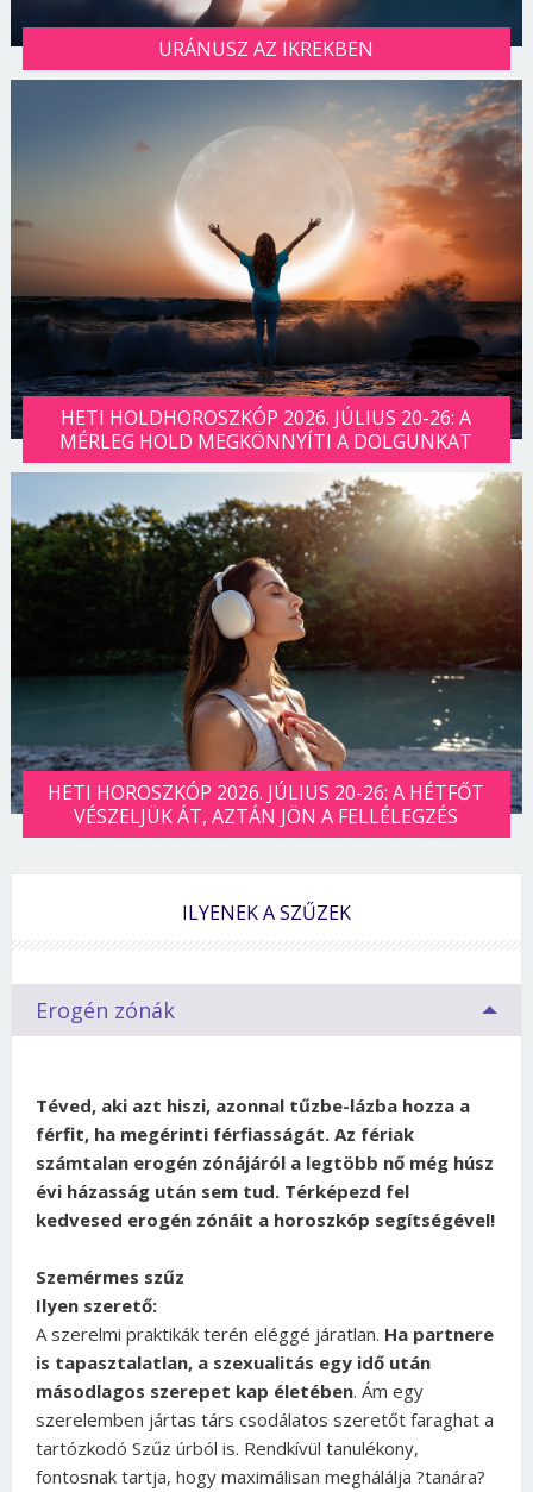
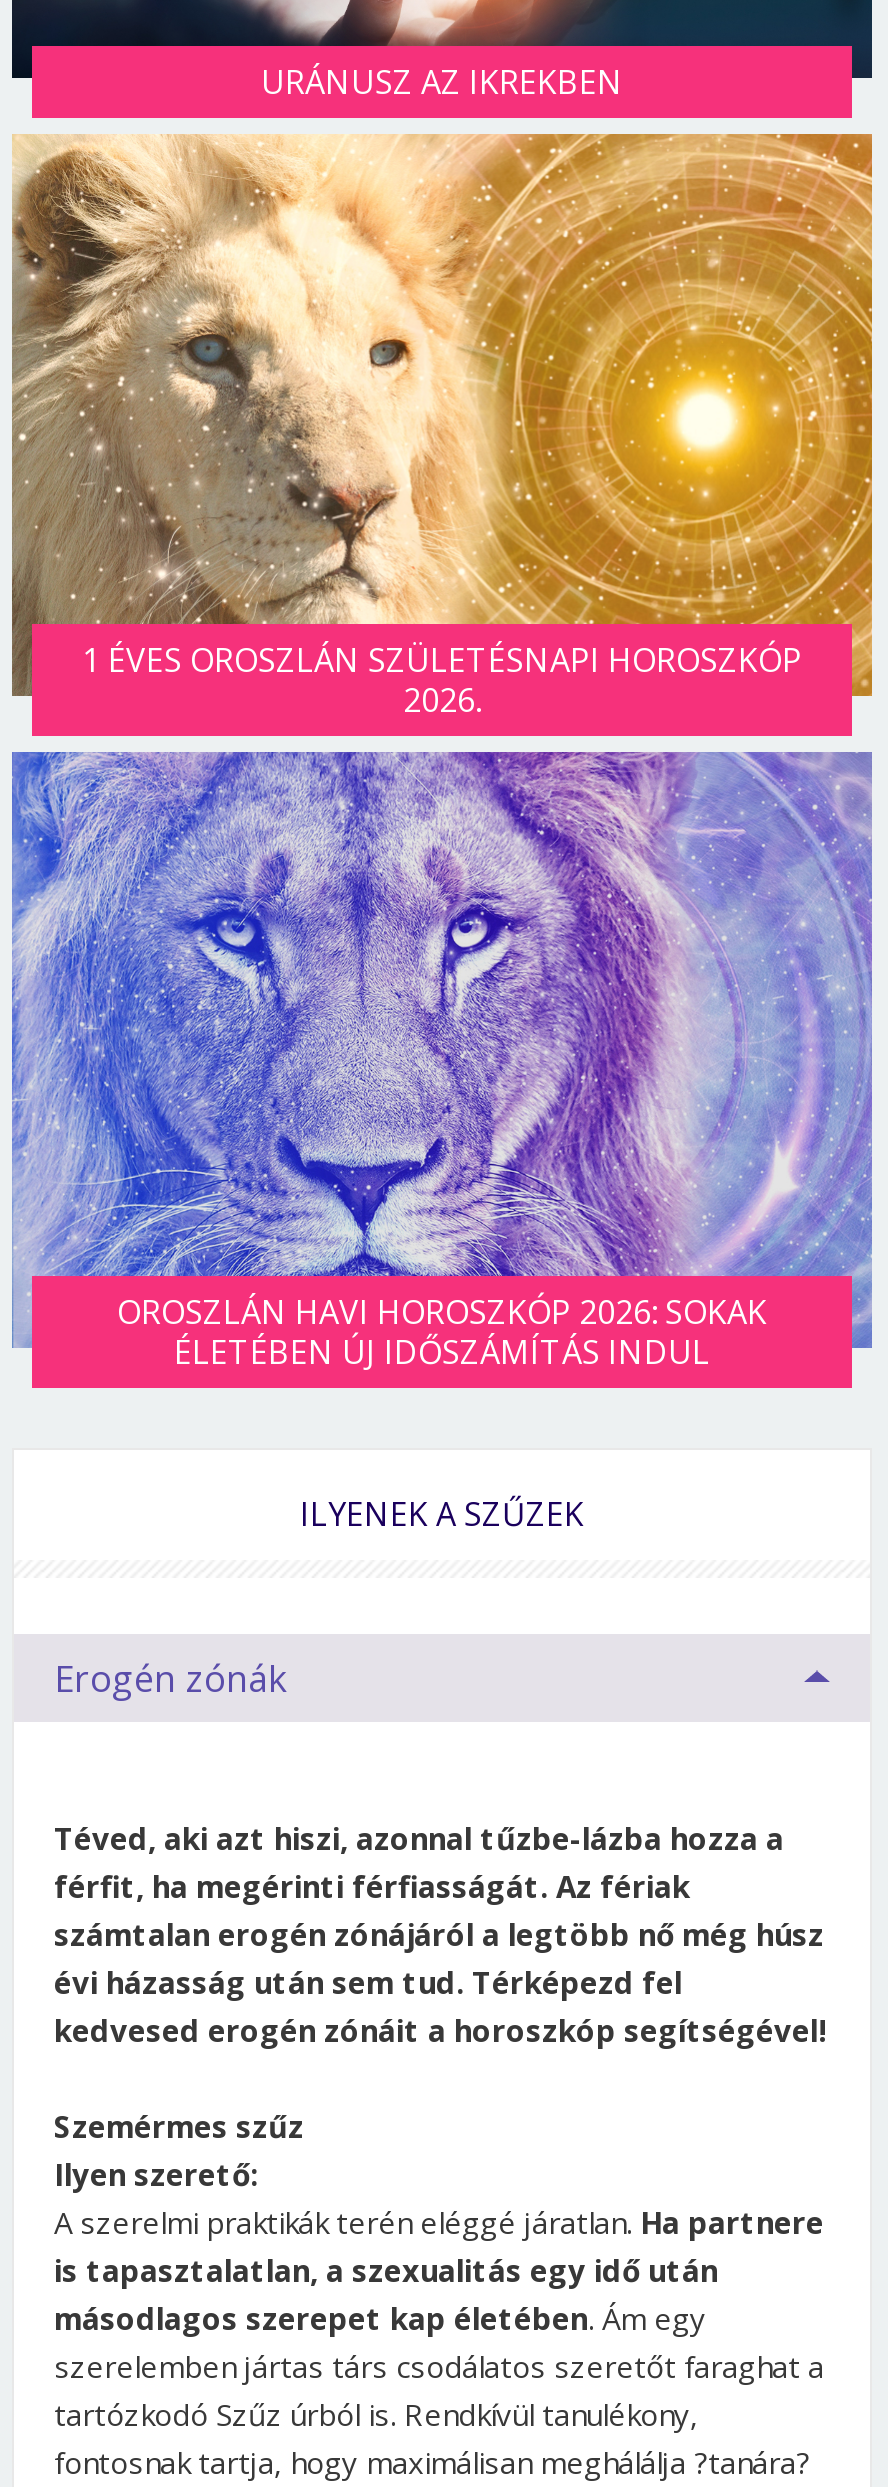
[10,79,523,455] [image] | HETI HOLDHOROSZKÓP 2026. JÚLIUS 20-26: A | MÉRLEG HOLD MEGKÖNNYÍTI A DOLGUNKAT -> [10,132,874,722] [image] | 1 ÉVES OROSZLÁN SZÜLETÉSNAPI HOROSZKÓP | 2026.
[10,450,523,829] [image] | HETI HOROSZKÓP 2026. JÚLIUS 20-26: A HÉTFŐT | VÉSZELJÜK ÁT, AZTÁN JÖN A FELLÉLEGZÉS -> [10,734,874,1373] [image] | OROSZLÁN HAVI HOROSZKÓP 2026: SOKAK | ÉLETÉBEN ÚJ IDŐSZÁMÍTÁS INDUL

